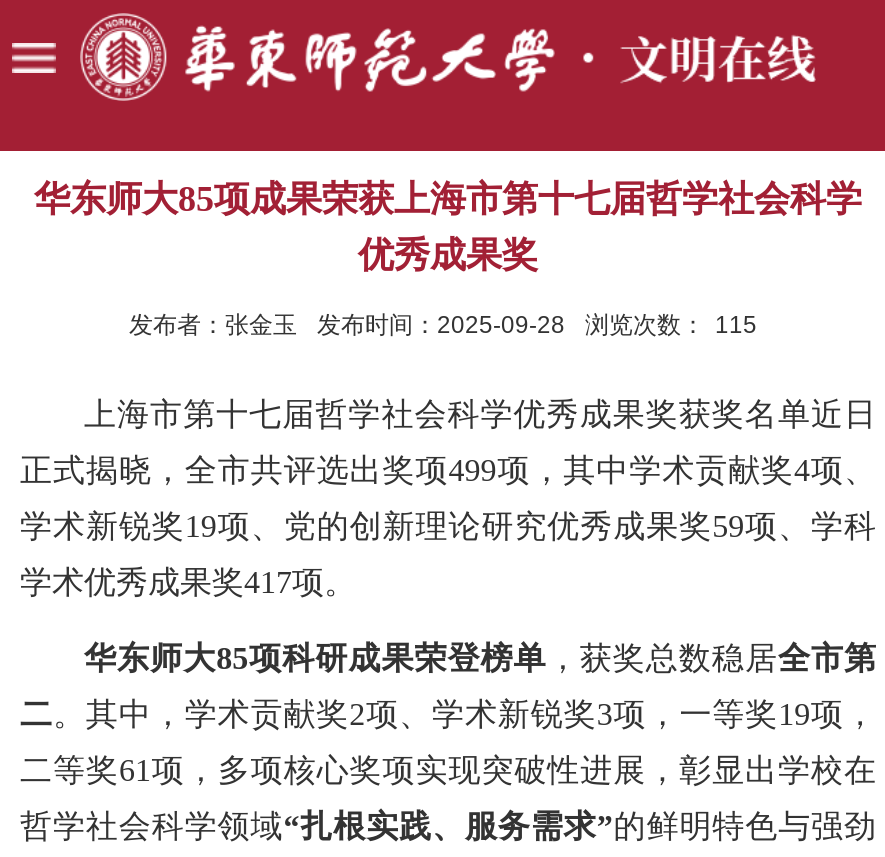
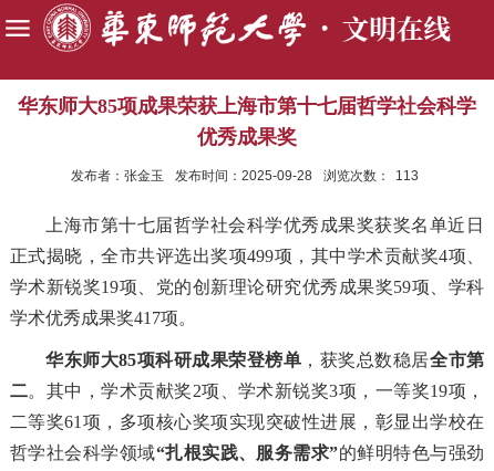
[129,310,757,338] 发布者：张金玉 发布时间：2025-09-28 浏览次数： 115 -> [70,168,418,183] 发布者：张金玉 发布时间：2025-09-28 浏览次数： 113

